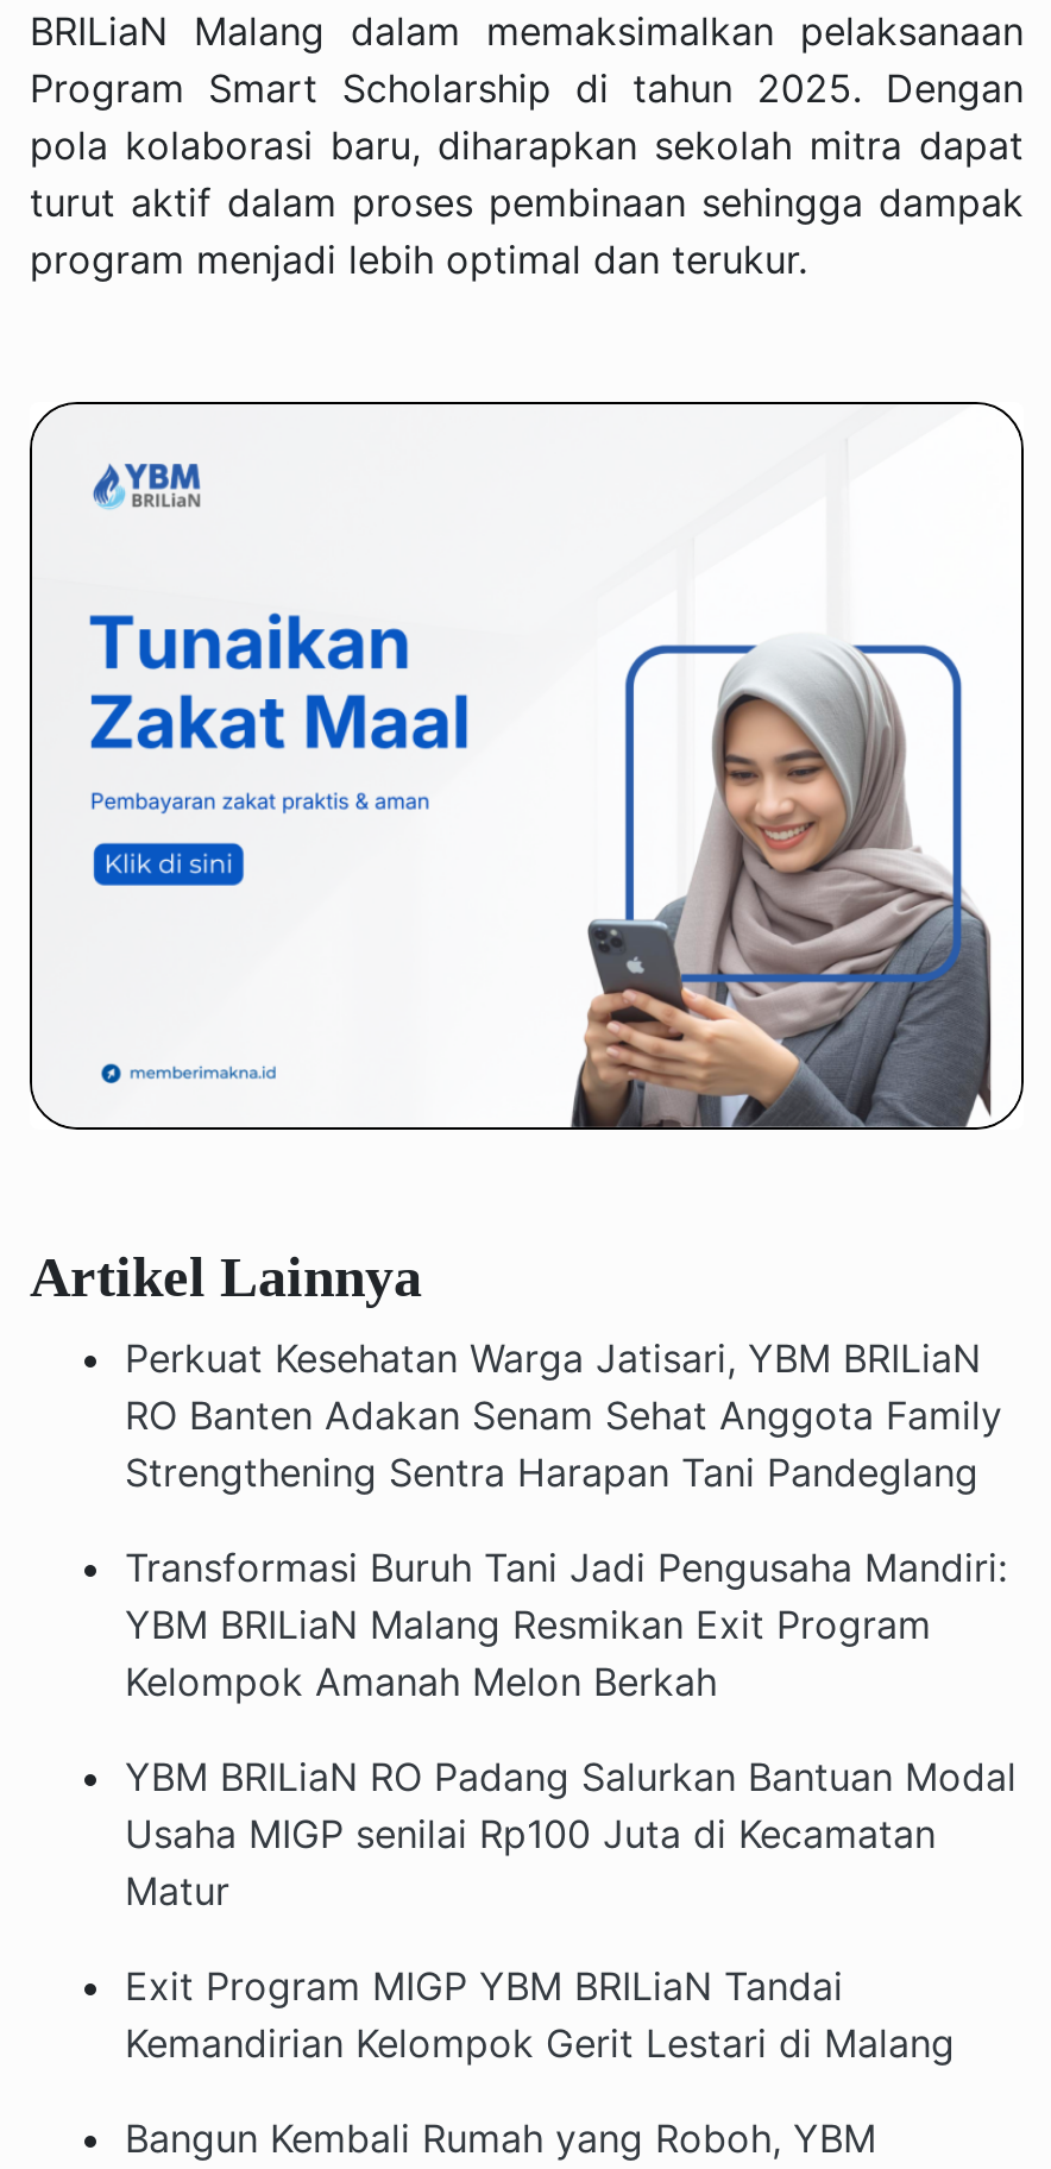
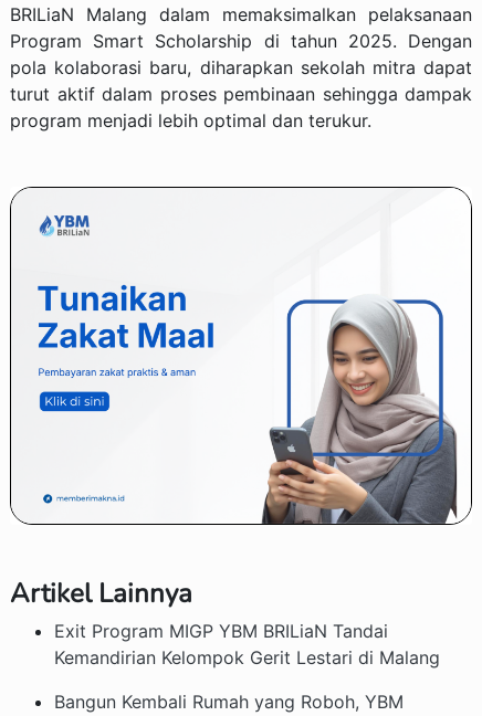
[125,1334,1017,1914] Perkuat Kesehatan Warga Jatisari, YBM BRILiaN | RO Banten Adakan Senam Sehat Anggota Family | Strengthening Sentra Harapan Tani Pandeglang | Transformasi Buruh Tani Jadi Pengusaha Mandiri: | YBM BRILiaN Malang Resmikan Exit Program | Kelompok Amanah Melon Berkah | YBM BRILiaN RO Padang Salurkan Bantuan Modal | Usaha MIGP senilai Rp100 Juta di Kecamatan | Matur -> none

